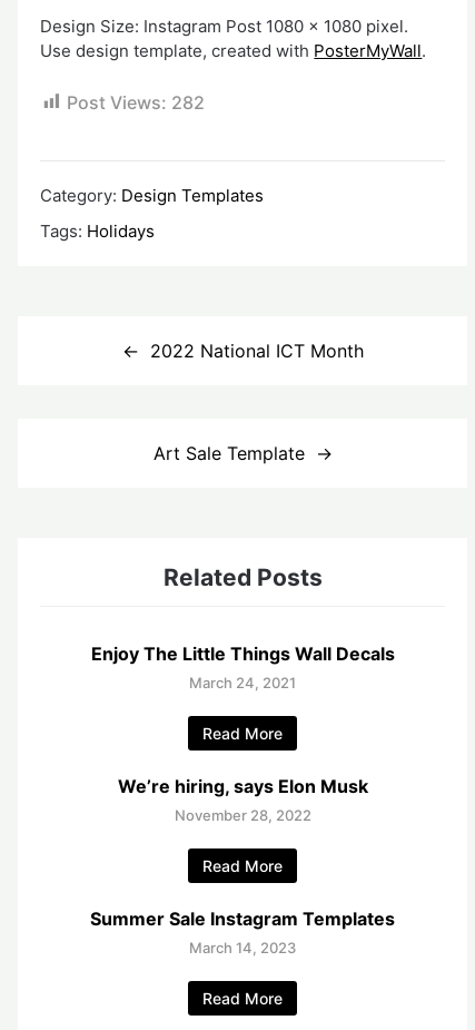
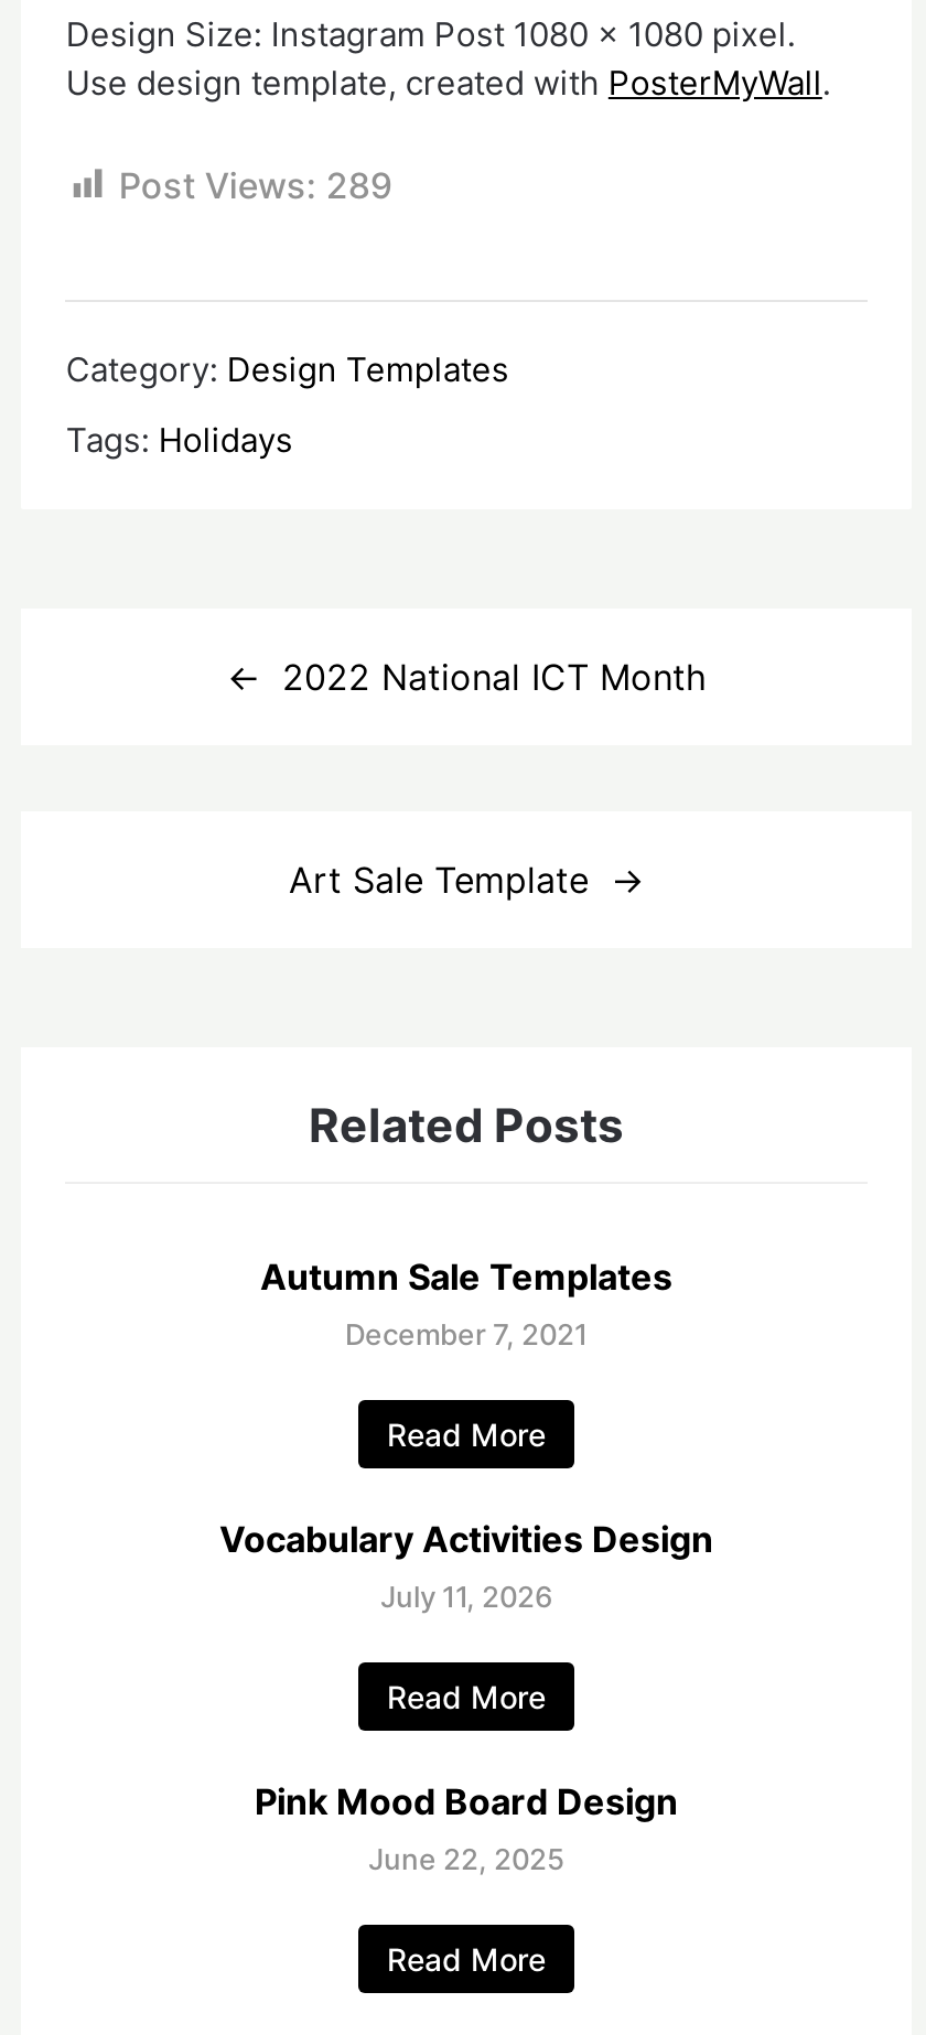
[67,91,205,113] Post Views: 282 -> [119,162,392,206] Post Views: 289
[91,642,394,691] Enjoy The Little Things Wall Decals | March 24, 2021 -> [260,1254,672,1351] Autumn Sale Templates | December 7, 2021
[117,775,368,824] We’re hiring, says Elon Musk | November 28, 2022 -> [219,1516,713,1613] Vocabulary Activities Design | July 11, 2026
[90,907,395,956] Summer Sale Instagram Templates | March 14, 2023 -> [255,1778,678,1875] Pink Mood Board Design | June 22, 2025

